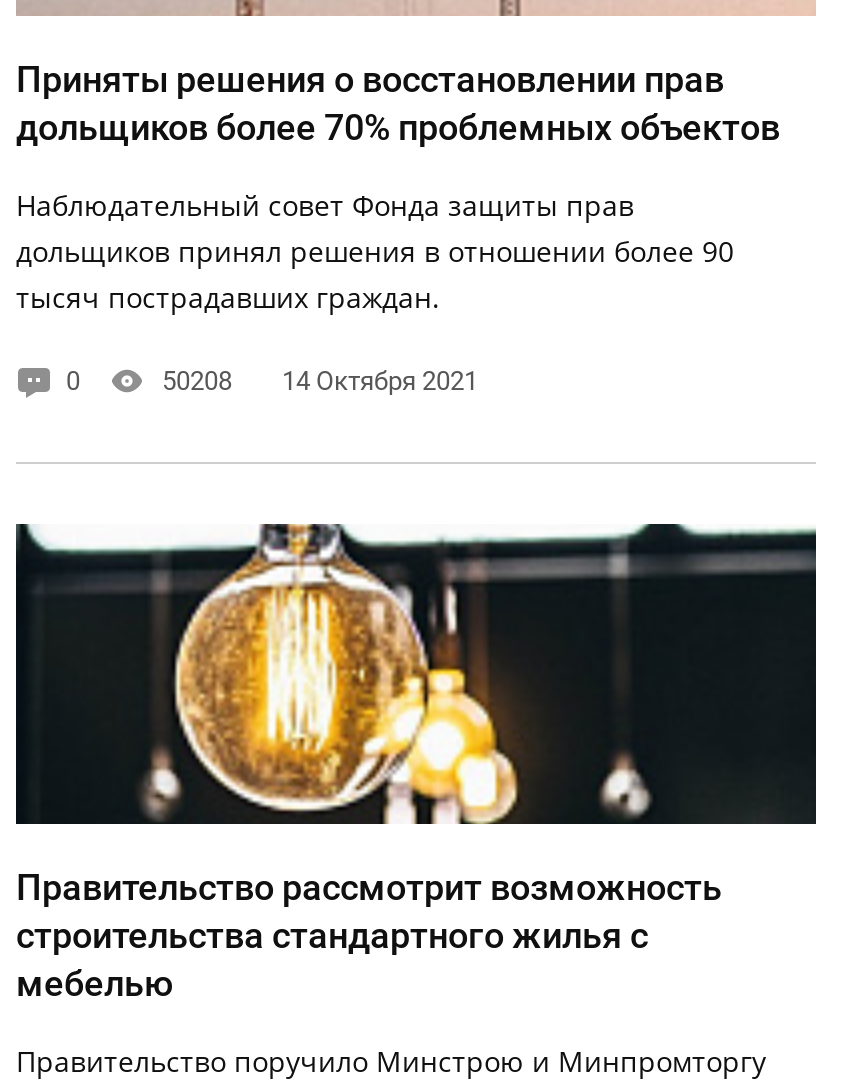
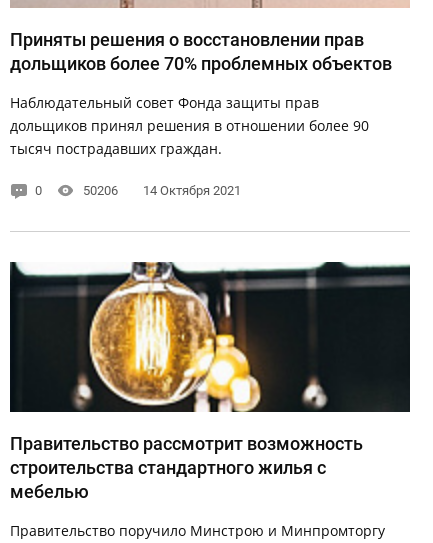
[162,366,478,396] 50208 14 Октября 2021 -> [83,183,241,198] 50206 14 Октября 2021

